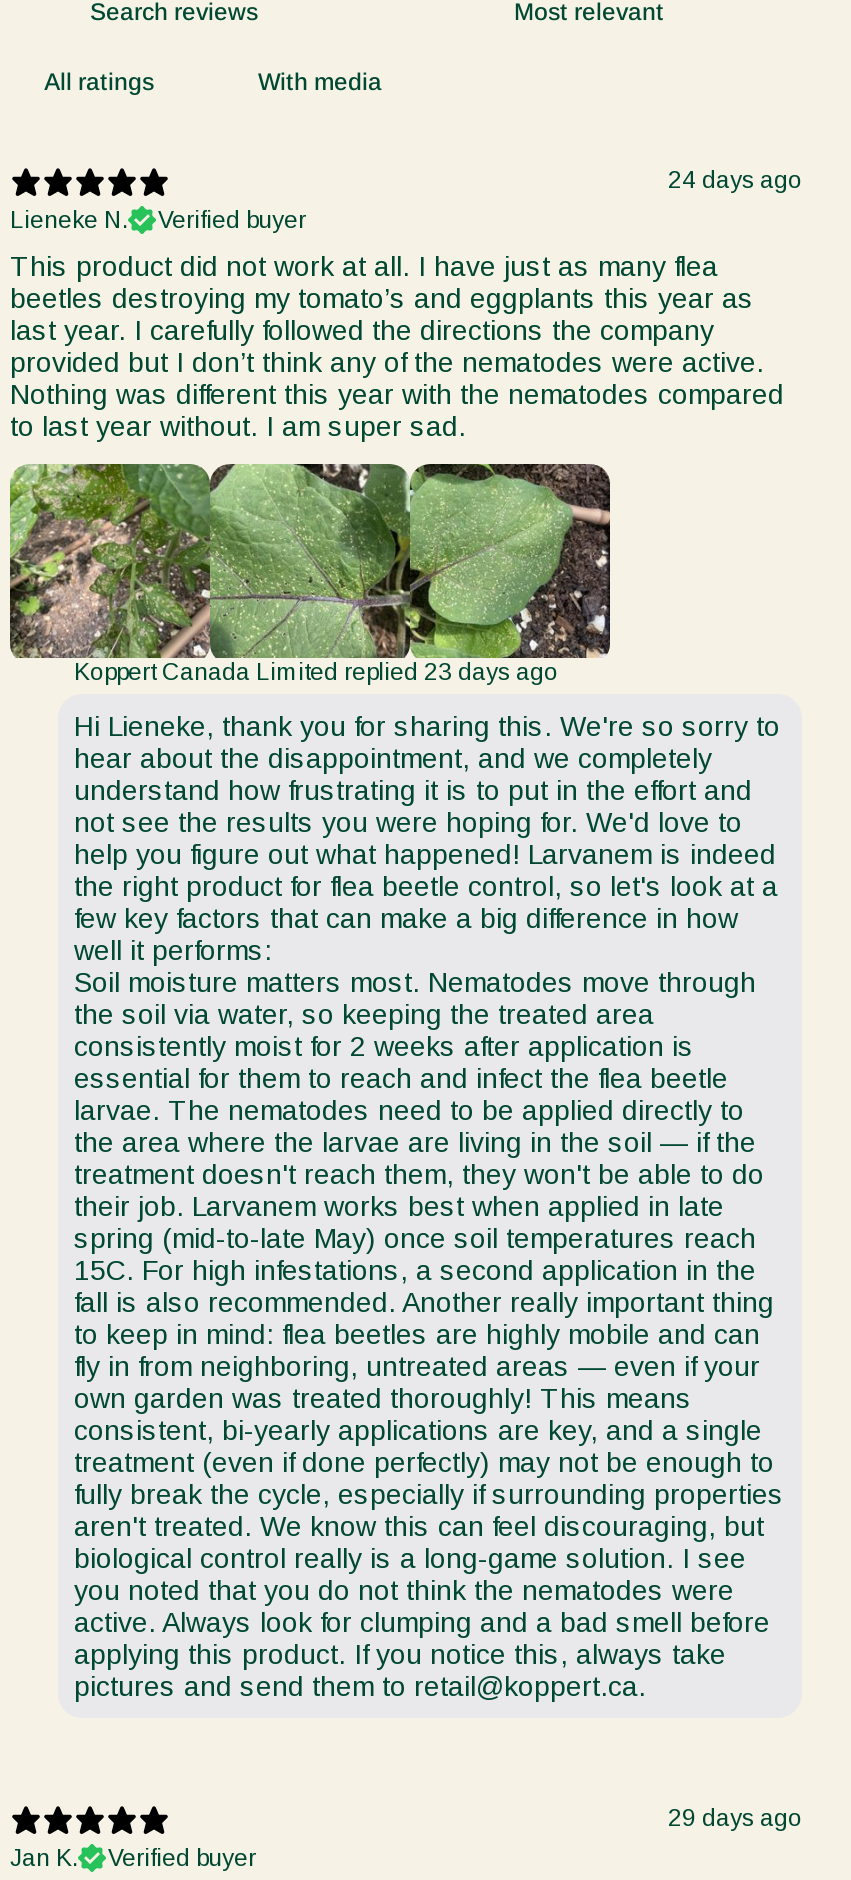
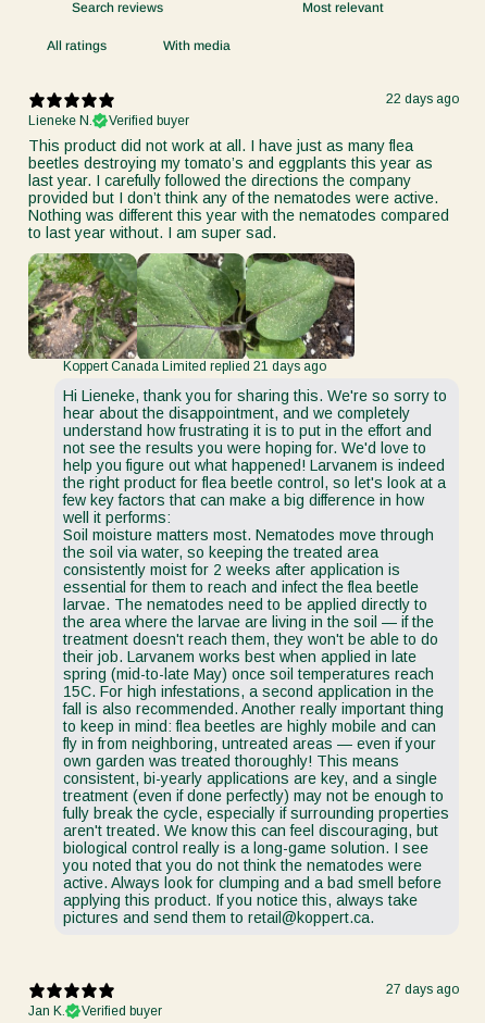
[668,166,802,194] 24 days ago -> [386,91,459,107] 22 days ago
[74,657,558,685] Koppert Canada Limited replied 23 days ago -> [63,358,326,373] Koppert Canada Limited replied 21 days ago
[668,1804,802,1832] 29 days ago -> [386,982,459,997] 27 days ago

